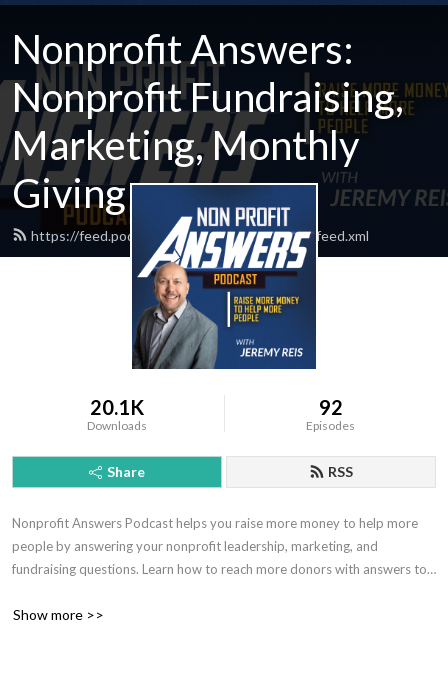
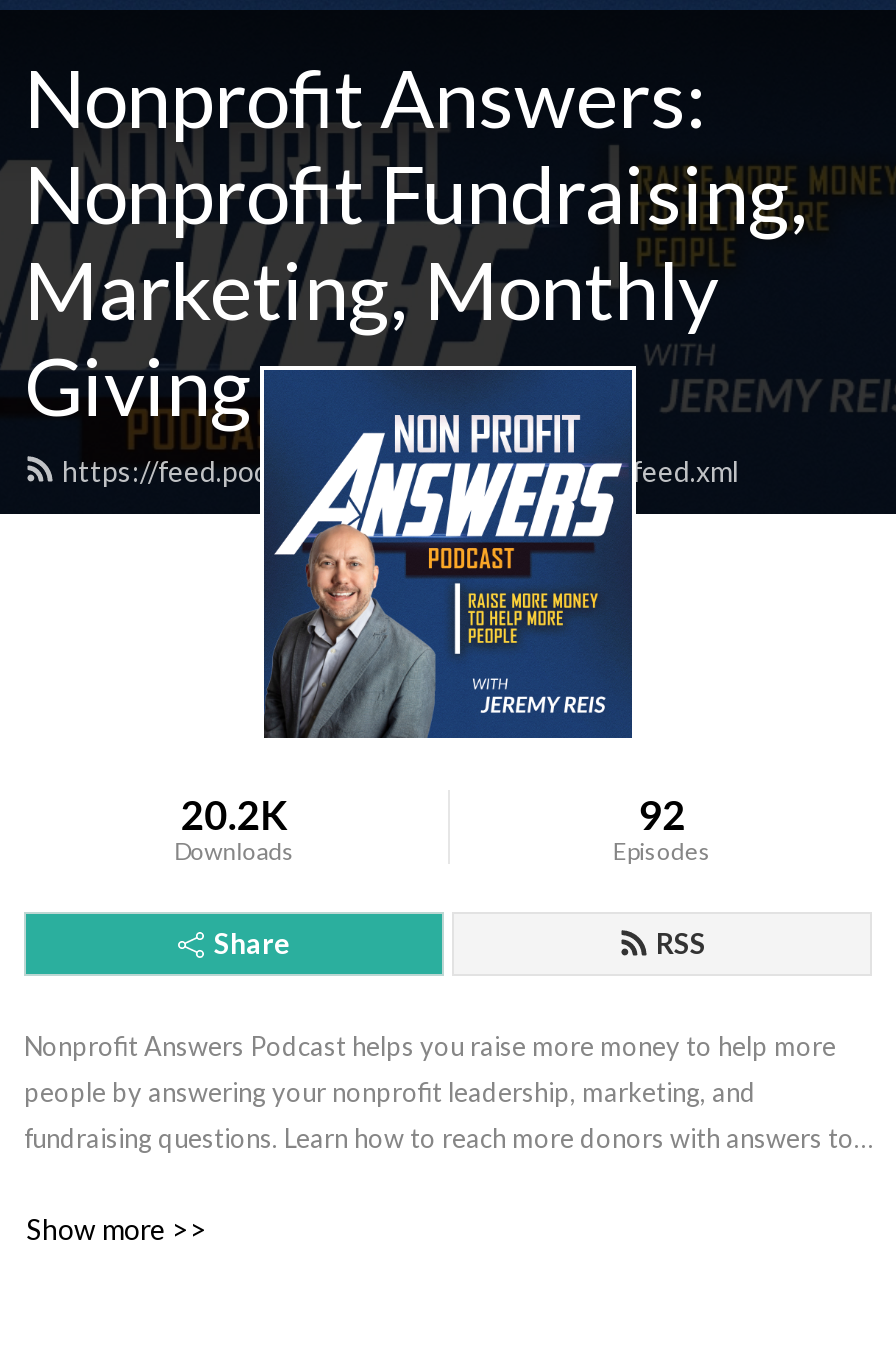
[90,395,144,419] 20.1K -> [180,790,288,838] 20.2K

